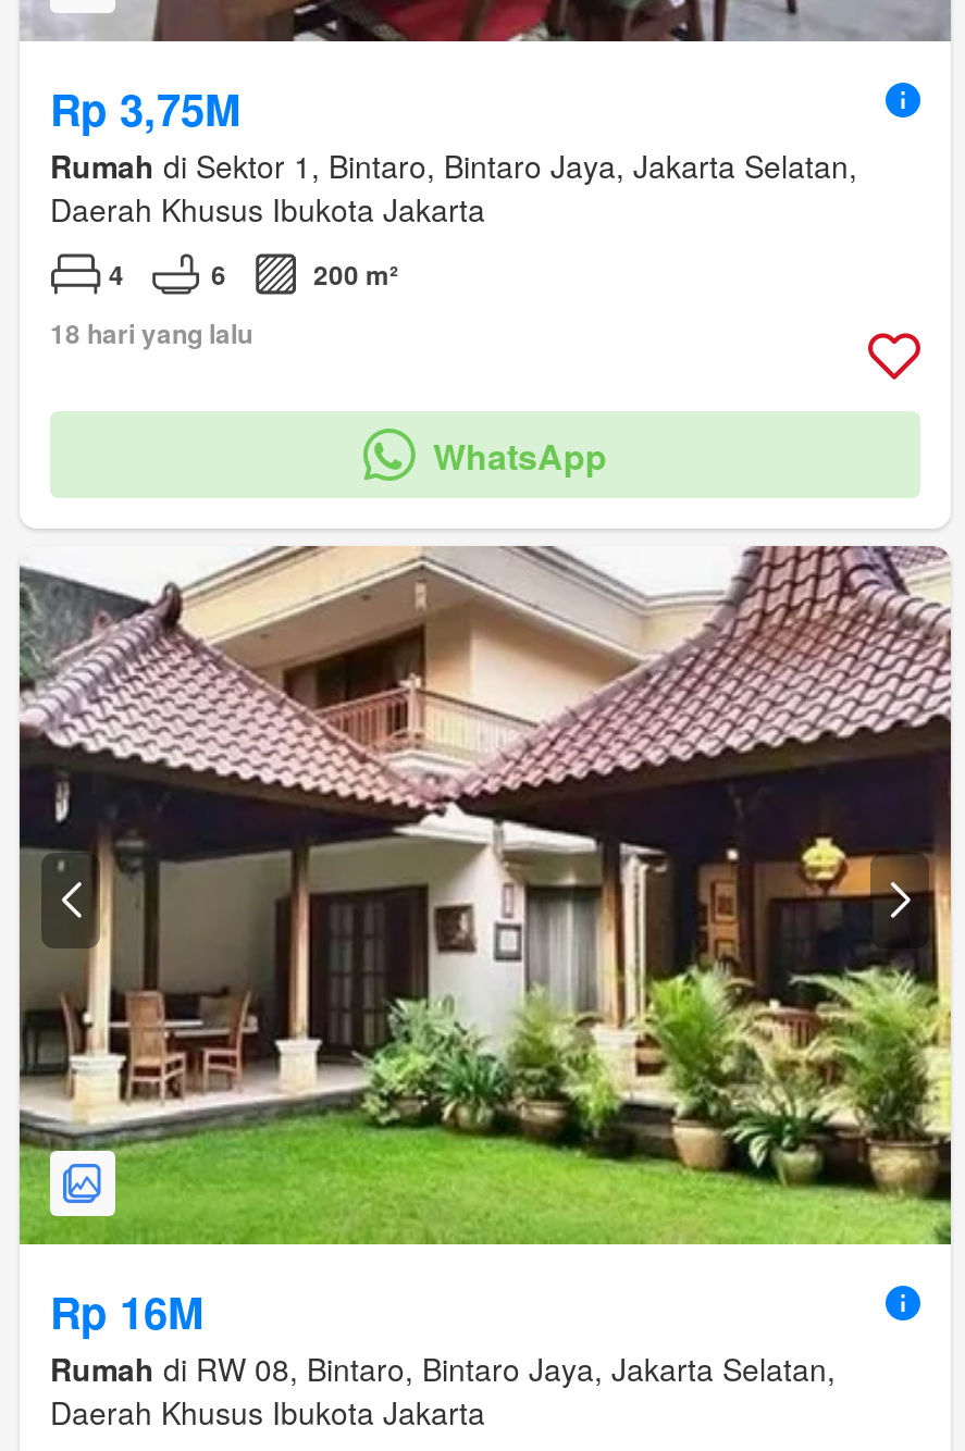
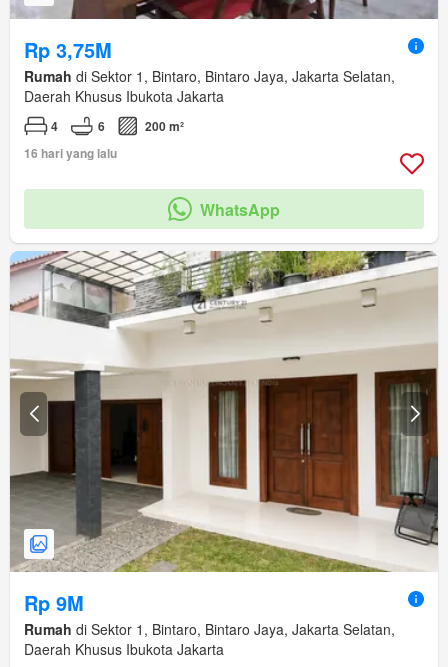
[50,314,252,353] 18 hari yang lalu -> [24,144,117,162] 16 hari yang lalu
[17,544,953,1343] [image] | Rp 16M -> [10,250,439,617] [image] | Rp 9M
[50,1347,836,1391] Rumah di RW 08, Bintaro, Bintaro Jaya, Jakarta Selatan, -> [24,619,395,639] Rumah di Sektor 1, Bintaro, Bintaro Jaya, Jakarta Selatan,

